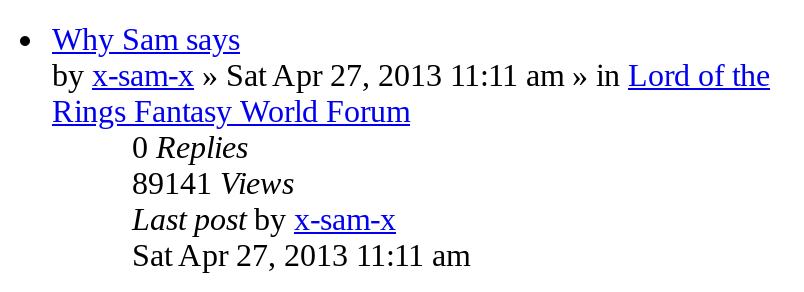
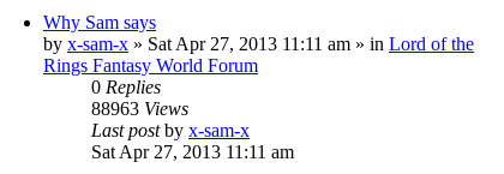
[132,166,294,200] 89141 Views -> [91,98,188,119] 88963 Views

